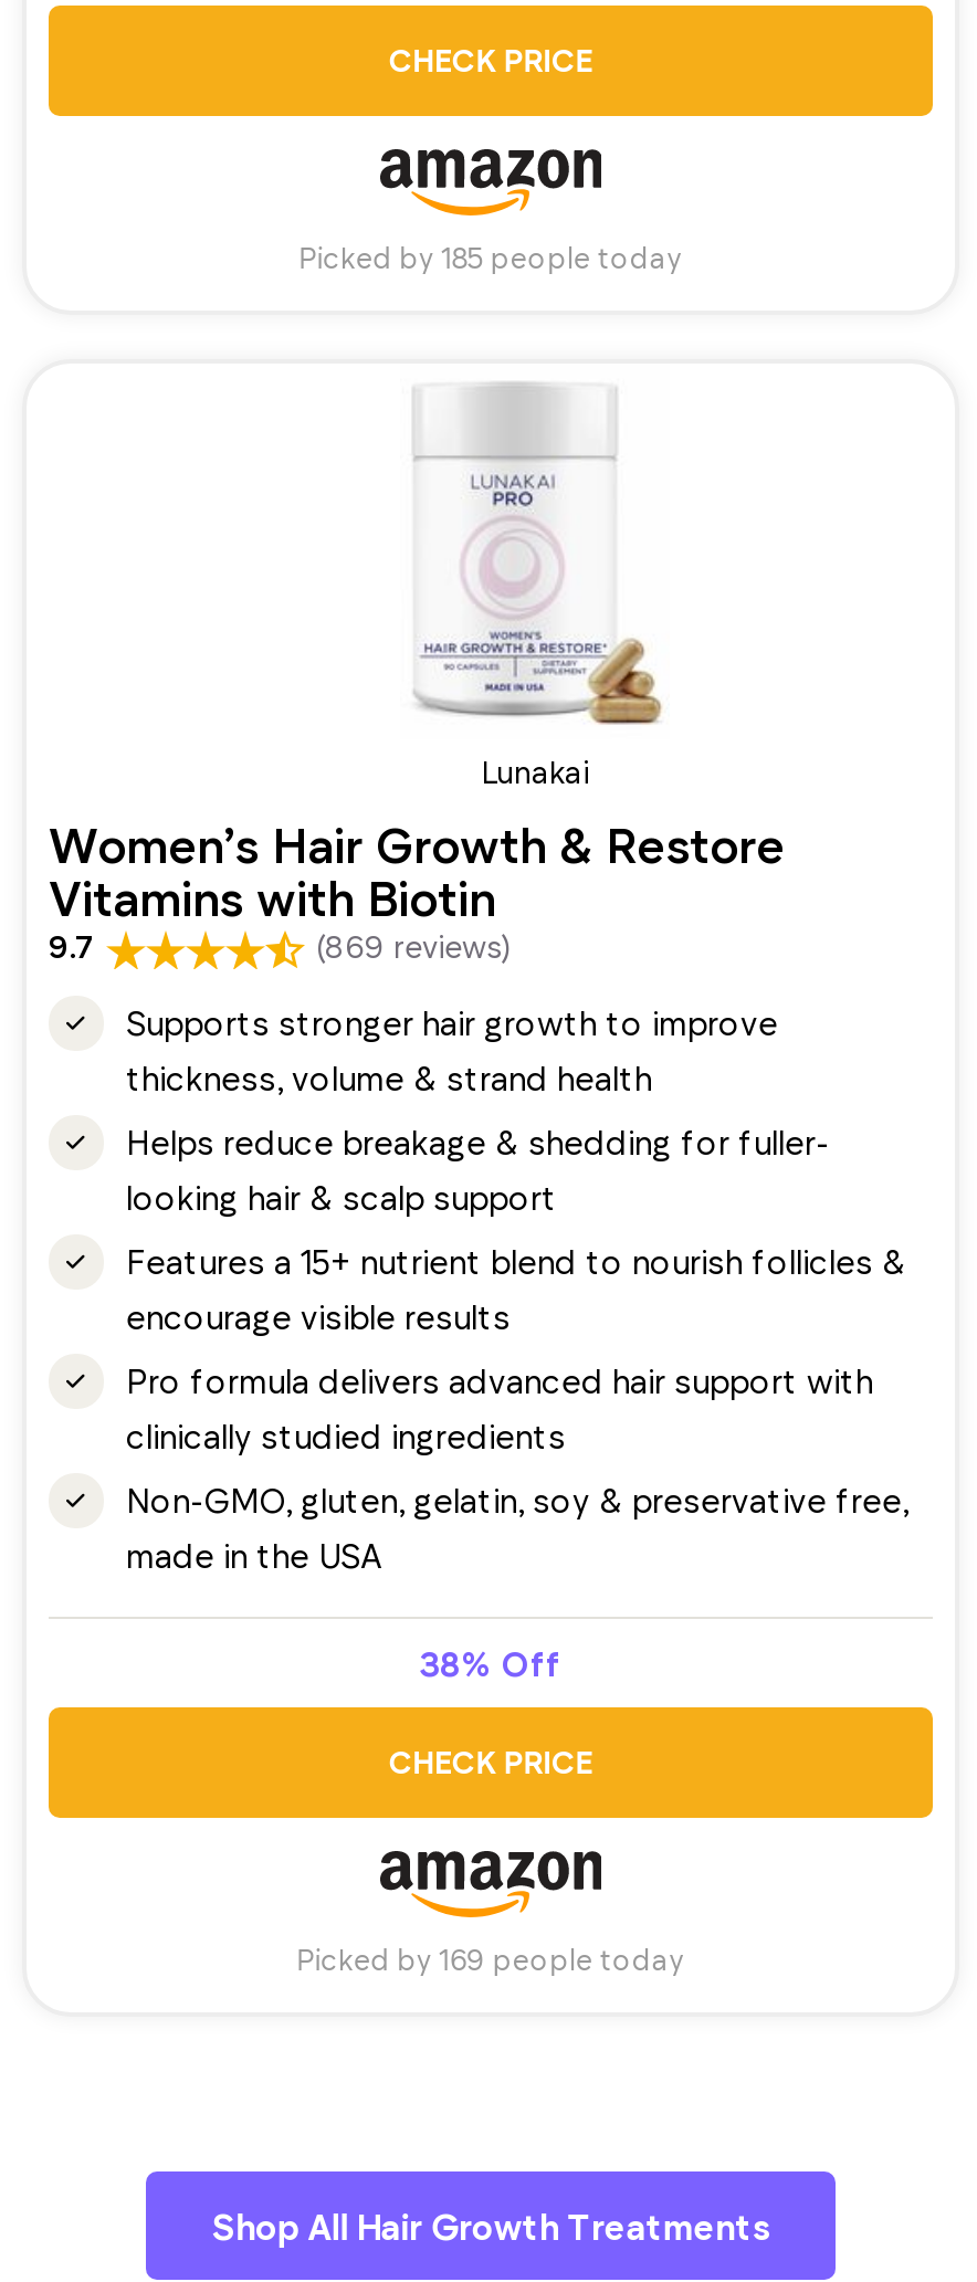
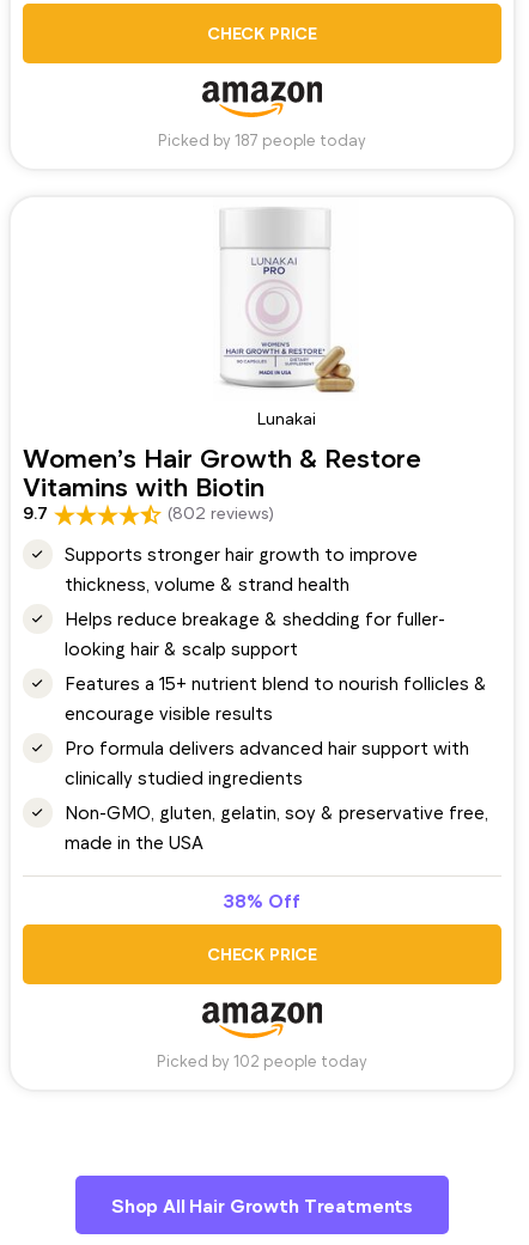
[299,240,682,275] Picked by 185 people today -> [158,130,366,149] Picked by 187 people today
[316,927,511,965] (869 reviews) -> [168,502,274,523] (802 reviews)
[297,1942,685,1977] Picked by 169 people today -> [157,1051,367,1070] Picked by 102 people today

